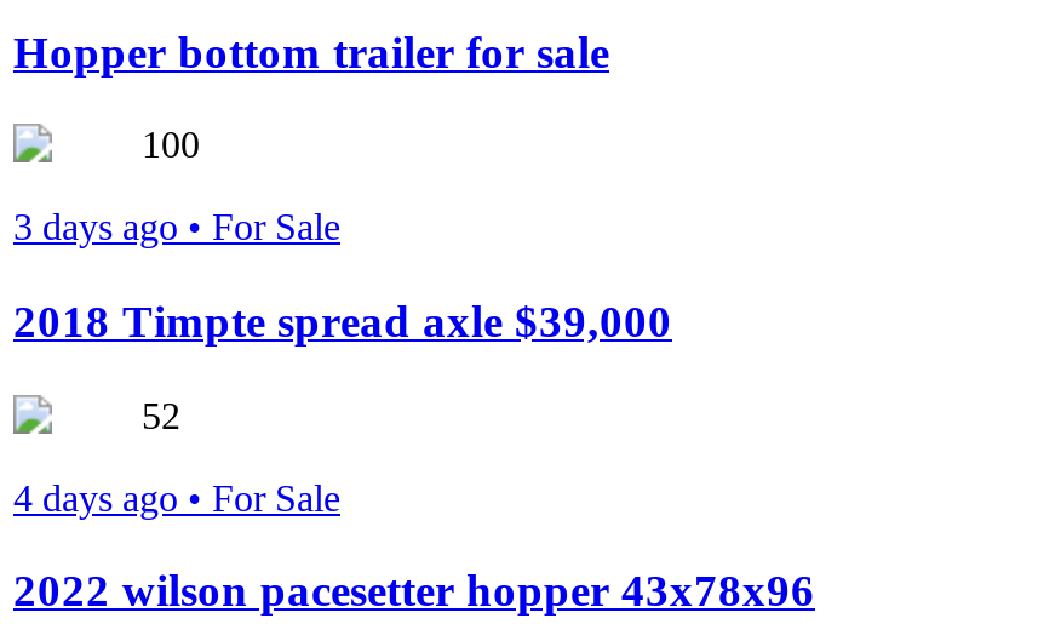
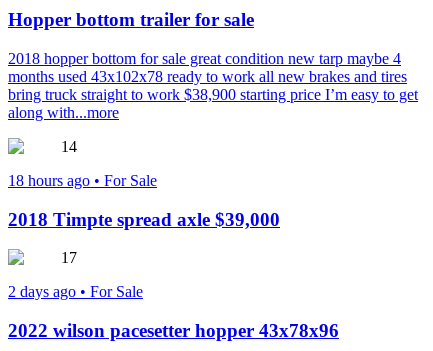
[13,125,340,248] 100 | 3 days ago • For Sale -> [8,50,418,189] 2018 hopper bottom for sale great condition new tarp maybe 4 | months used 43x102x78 ready to work all new brakes and tires | bring truck straight to work $38,900 starting price I’m easy to get | along with...more | 14 | 18 hours ago • For Sale
[142,395,180,436] 52 -> [61,249,77,266] 17
[13,477,340,518] 4 days ago • For Sale -> [8,283,143,300] 2 days ago • For Sale

